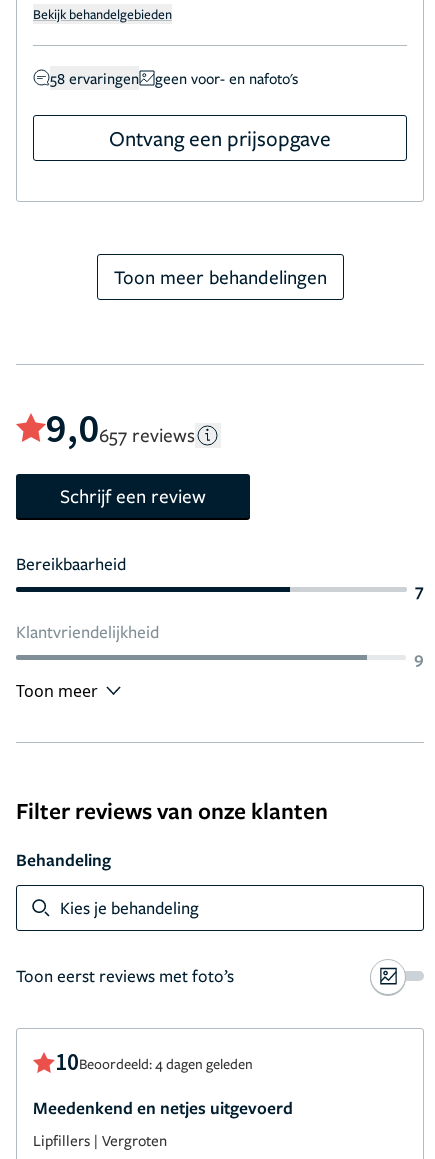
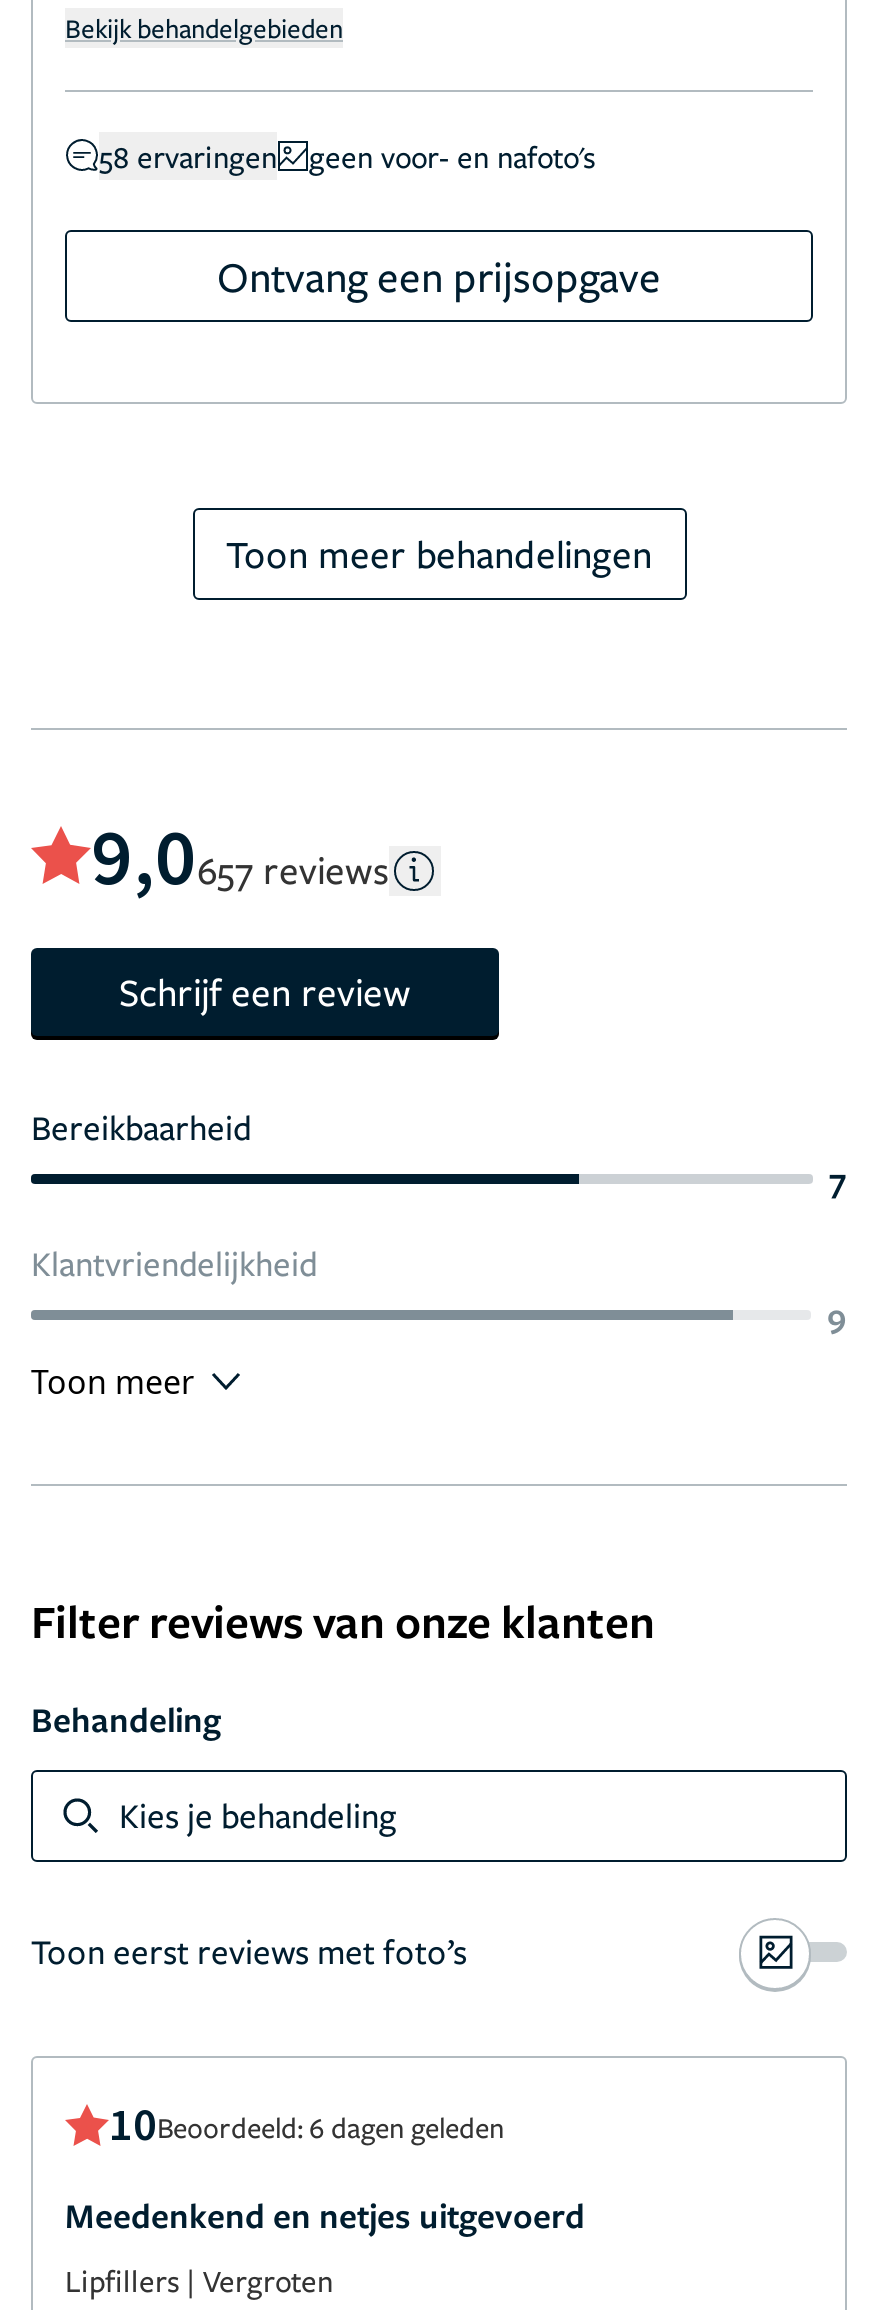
[55,1047,253,1076] 10Beoordeeld: 4 dagen geleden -> [109,2095,505,2153] 10Beoordeeld: 6 dagen geleden

